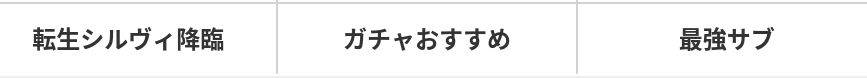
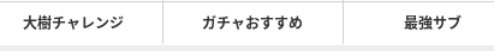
[32,22,224,56] 転生シルヴィ降臨 -> [23,13,124,33] 大樹チャレンジ

